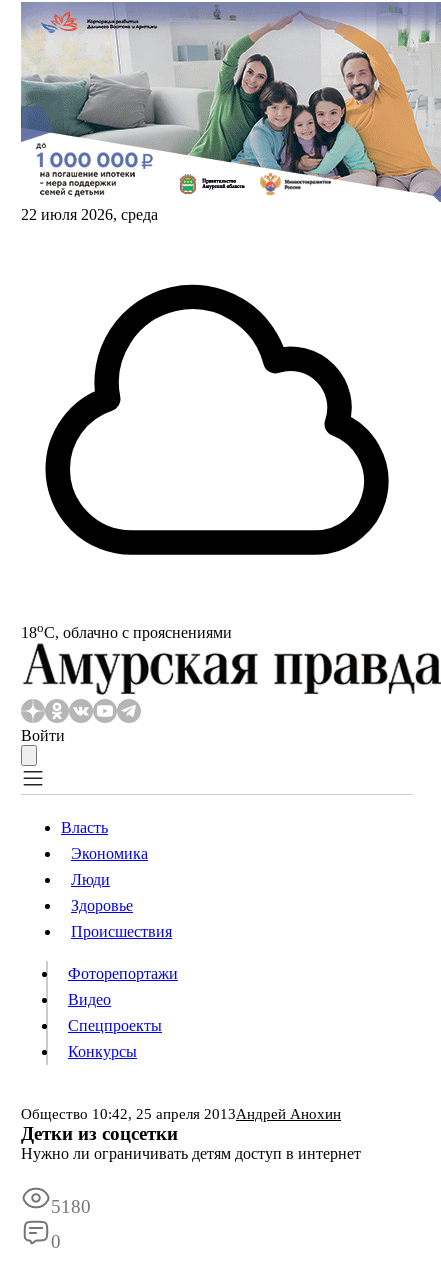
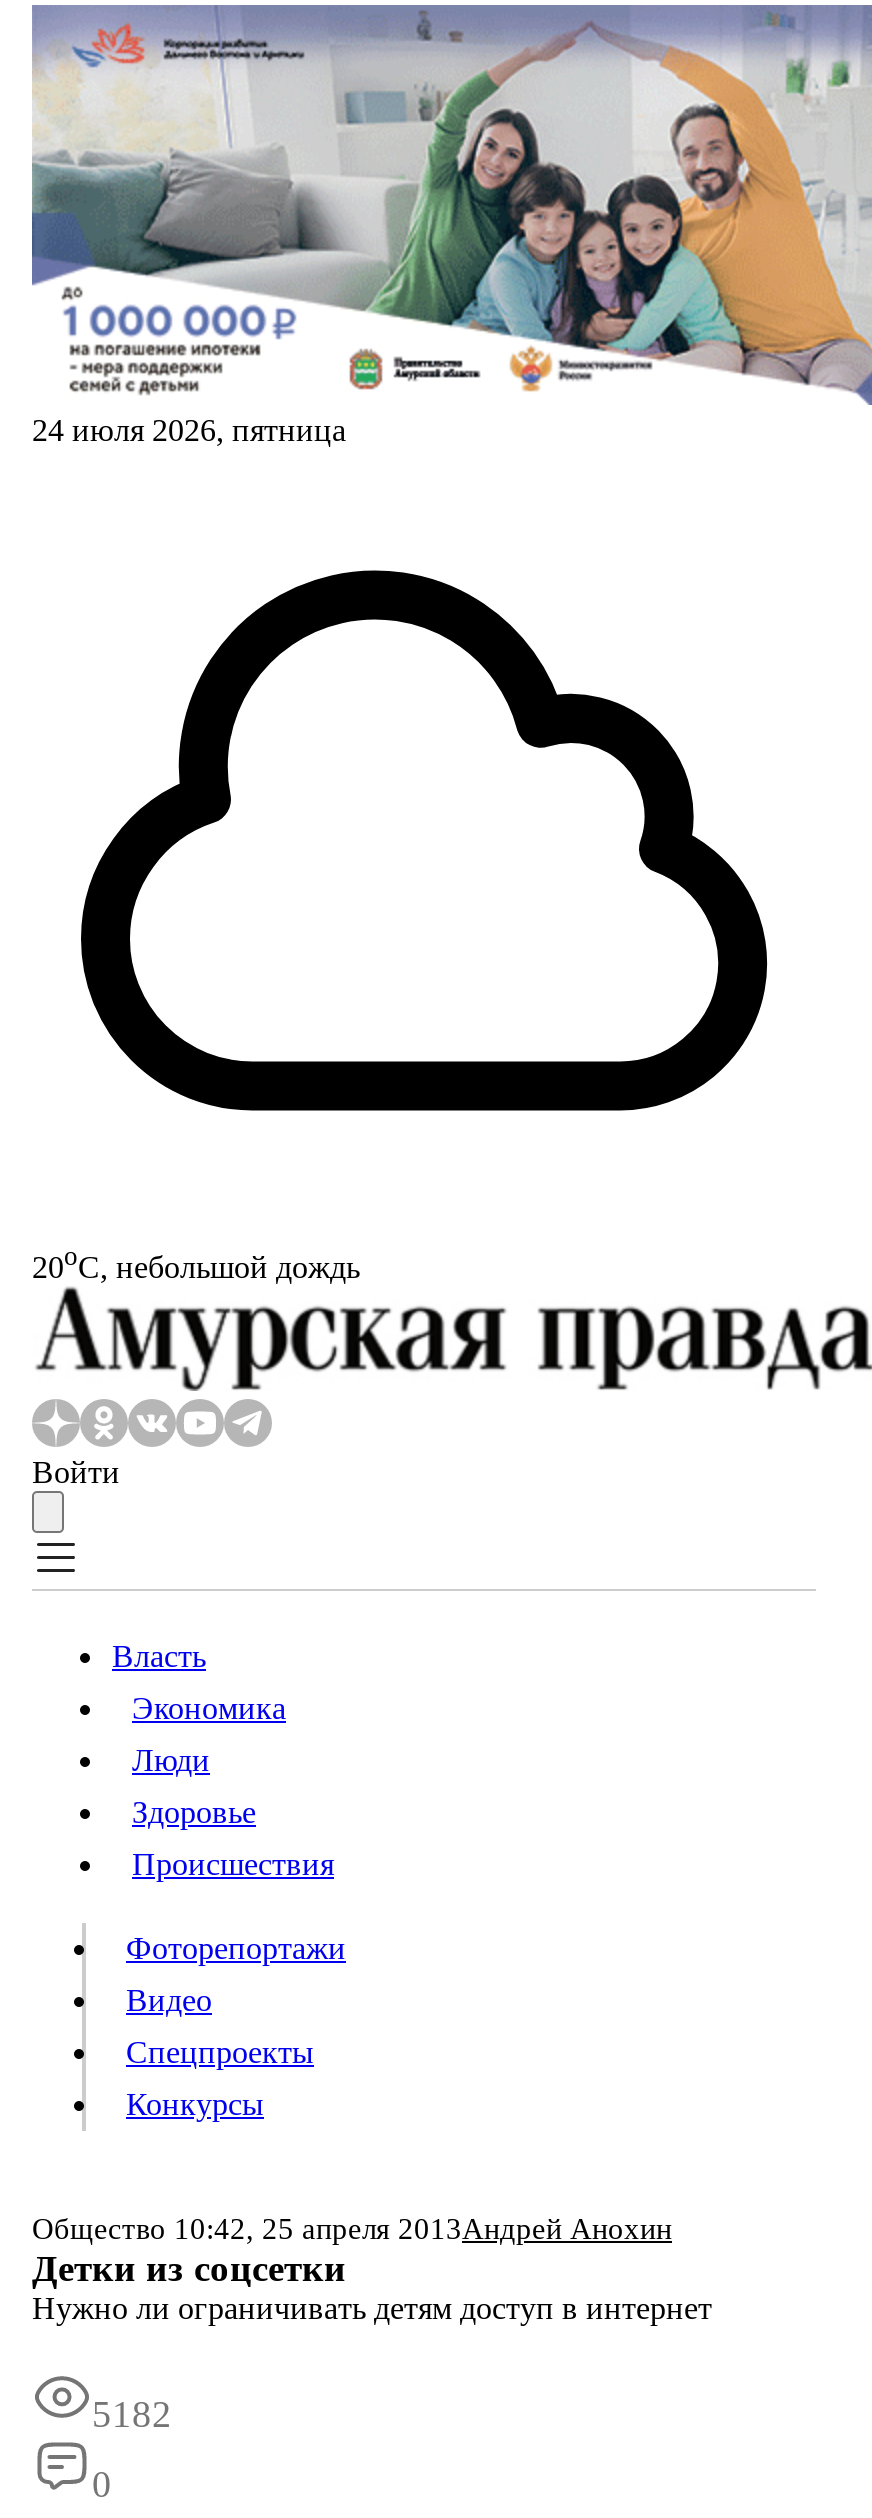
[21,206,158,223] 22 июля 2026, среда -> [32,413,346,447] 24 июля 2026, пятница
[21,620,232,641] 18oС, облачно с прояснениями -> [32,1241,360,1284] 20oС, небольшой дождь
[51,1196,91,1217] 5180 -> [92,2394,172,2436] 5182

